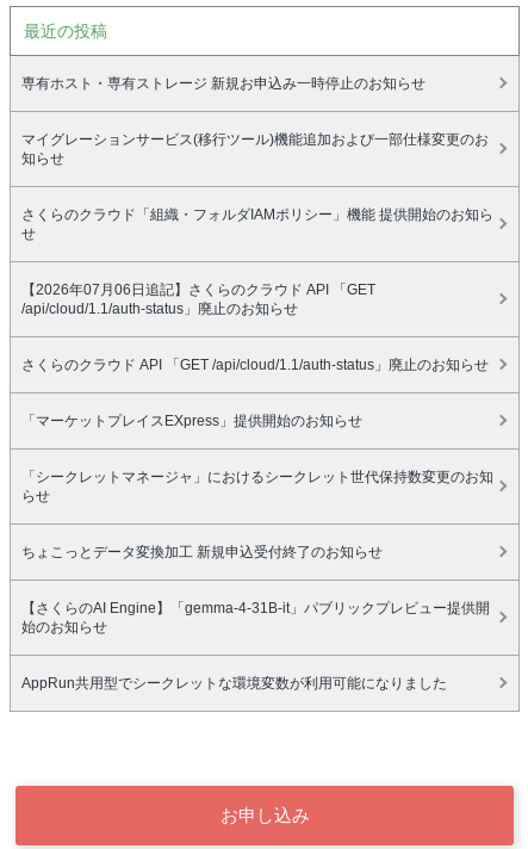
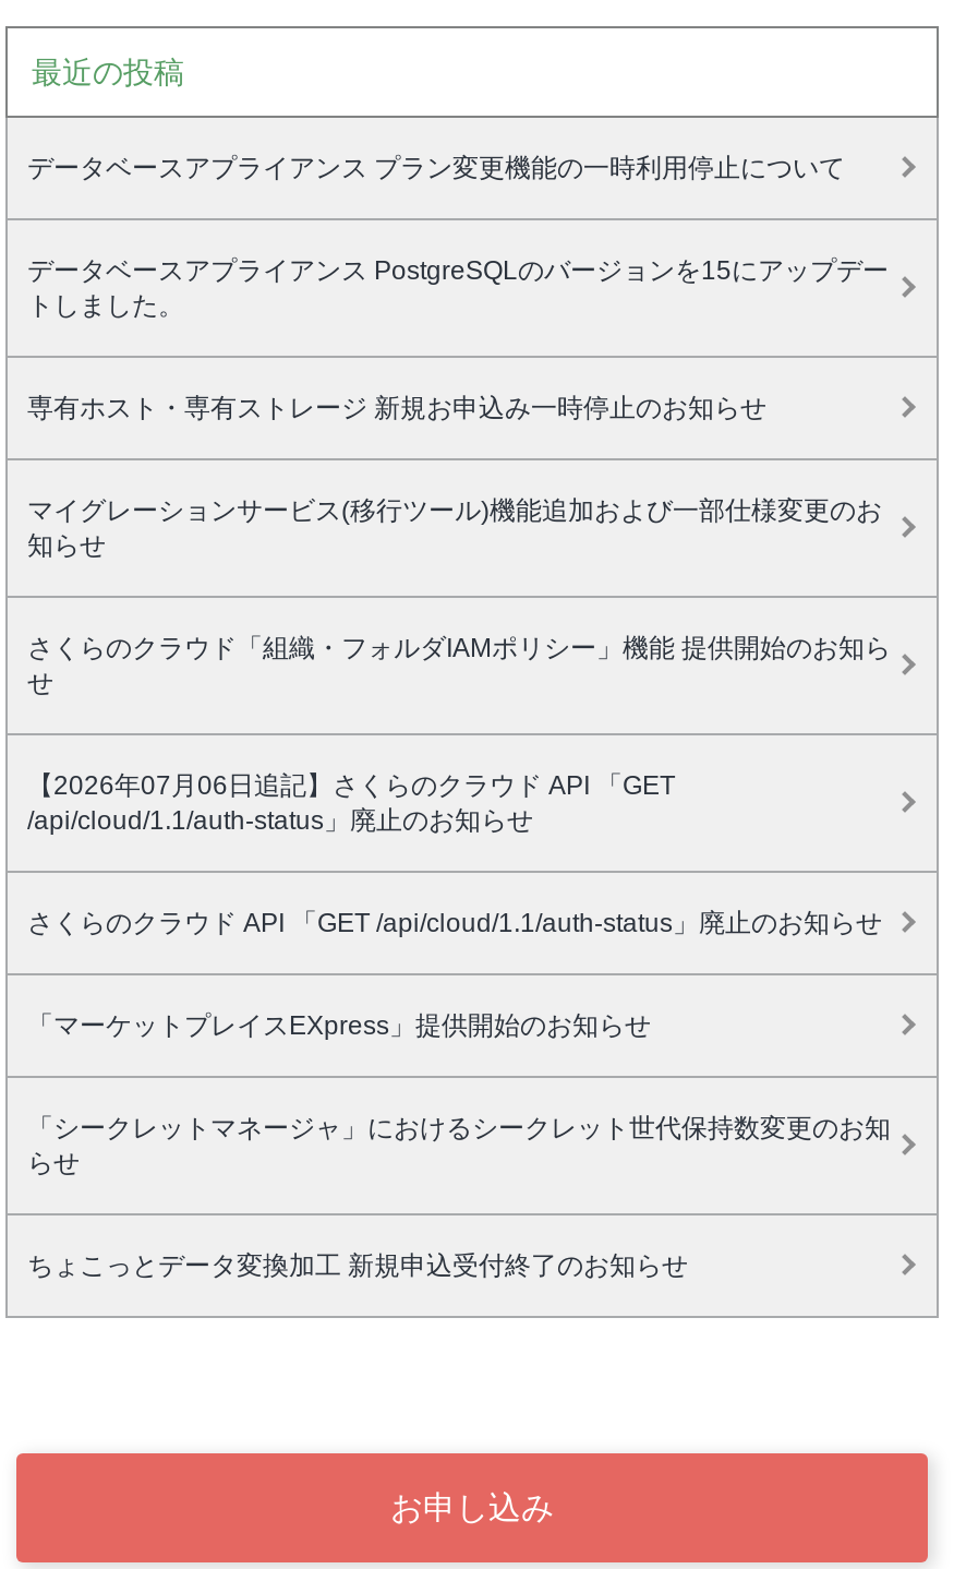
none -> [27,153,889,321] データベースアプライアンス プラン変更機能の一時利用停止について | データベースアプライアンス PostgreSQLのバージョンを15にアップデー | トしました。
moved [21,75,493,560] -> [27,393,891,1281]: 専有ホスト・専有ストレージ 新規お申込み一時停止のお知らせ | マイグレーションサービス(移行ツール)機能追加および一部仕様変更のお | 知らせ | ... | らせ | ちょこっとデータ変換加工 新規申込受付終了のお知らせ
[21,600,490,692] 【さくらのAI Engine】「gemma-4-31B-it」パブリックプレビュー提供開 | 始のお知らせ | AppRun共用型でシークレットな環境変数が利用可能になりました -> none

